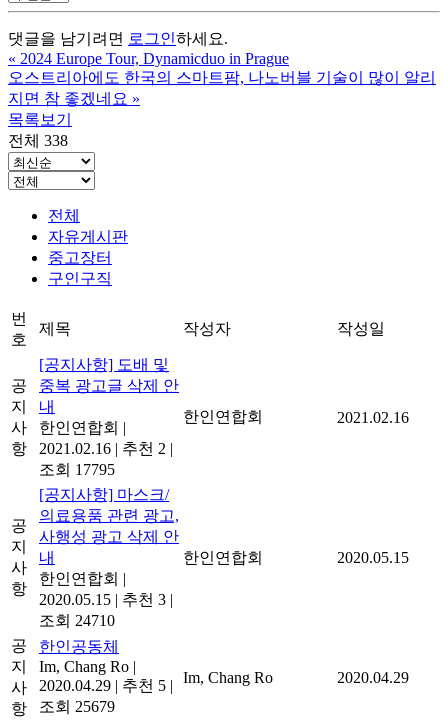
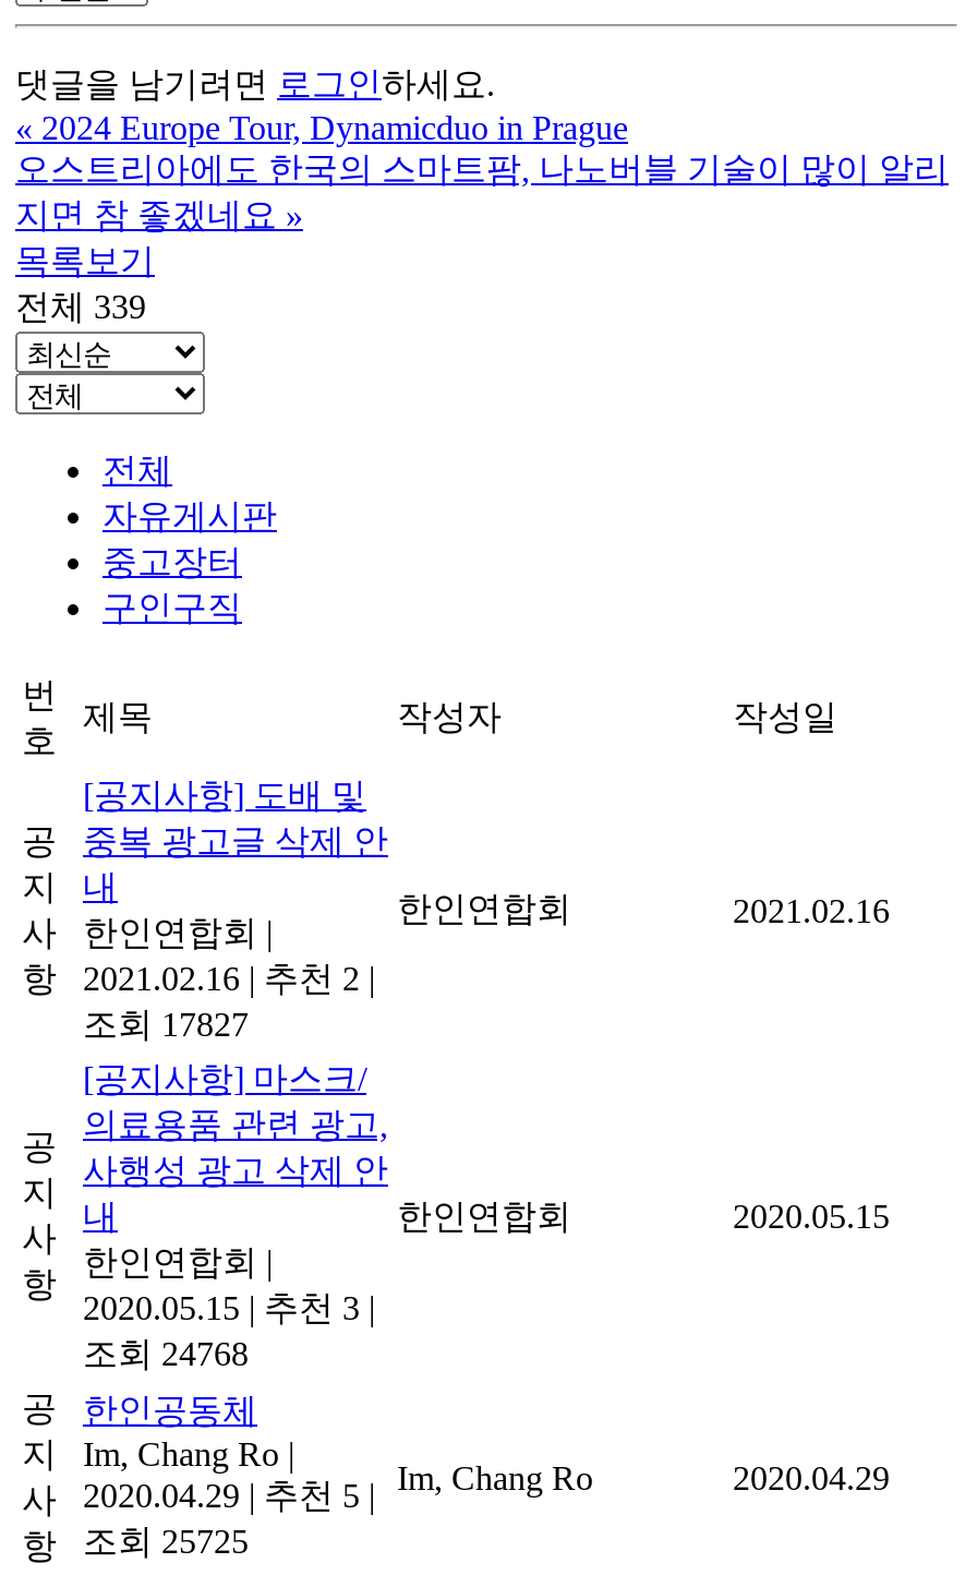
[8,132,68,149] 전체 338 -> [15,289,146,326] 전체 339
[39,461,115,478] 조회 17795 -> [83,1007,249,1044] 조회 17827
[39,612,115,629] 조회 24710 -> [83,1336,249,1373] 조회 24768
[11,698,115,717] 항 조회 25679 -> [22,1524,249,1565] 항 조회 25725

